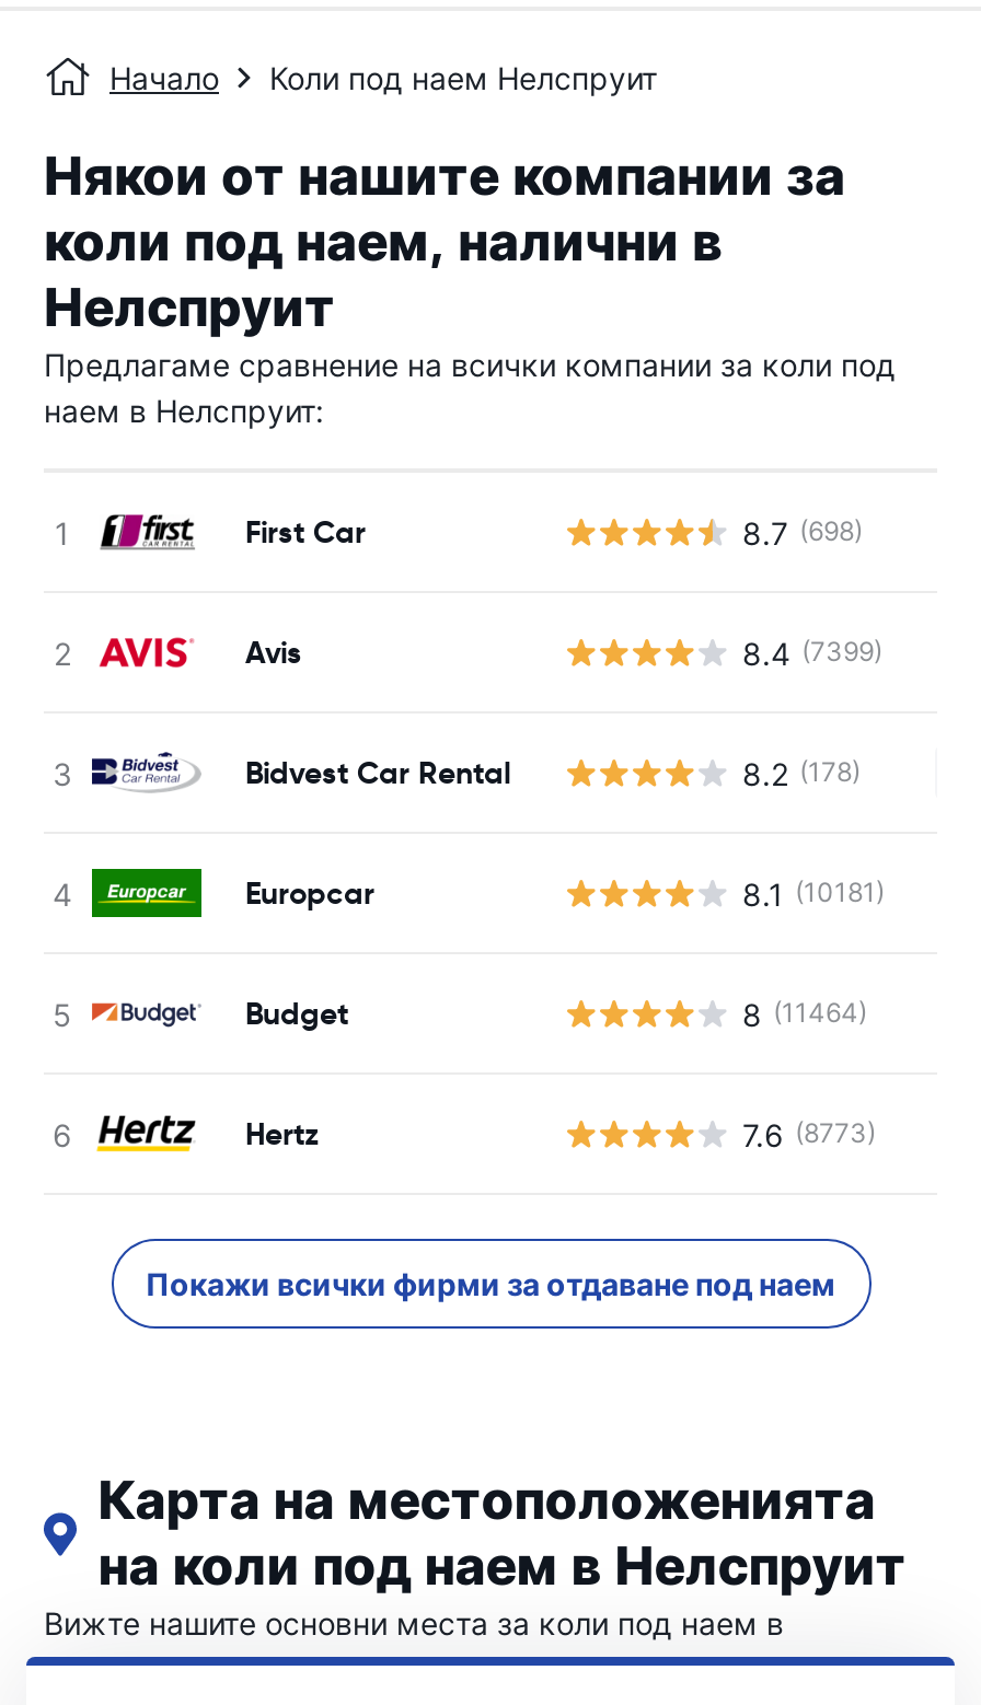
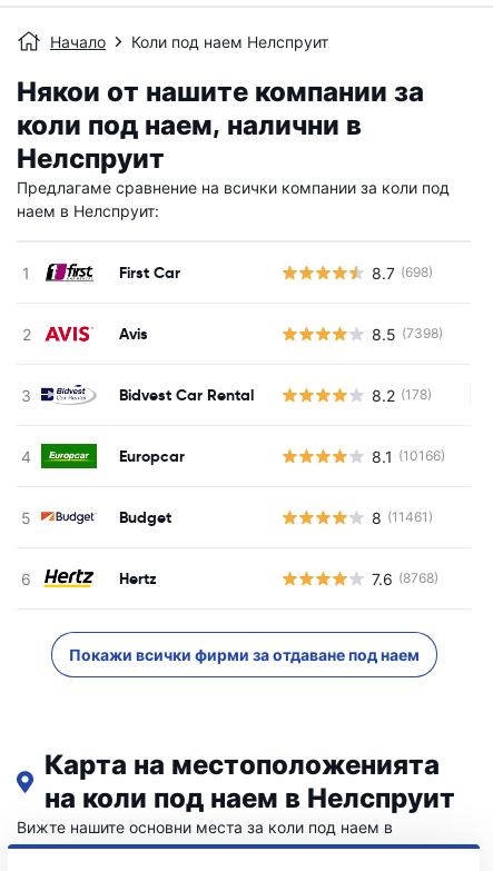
[742,634,882,671] 8.4 (7399) -> [372,324,443,343] 8.5 (7398)
[742,874,885,912] 8.1 (10181) -> [372,447,445,466] 8.1 (10166)
[742,995,867,1032] 8 (11464) -> [372,508,433,527] 8 (11461)
[742,1115,876,1152] 7.6 (8773) -> [372,569,438,588] 7.6 (8768)

